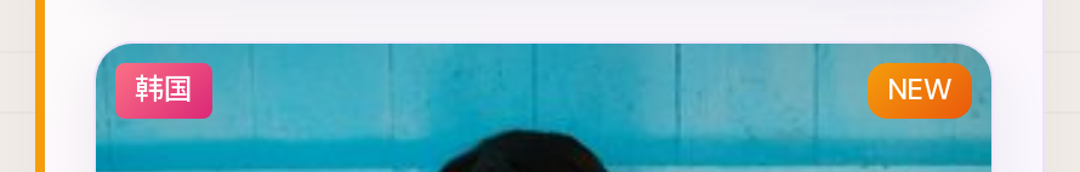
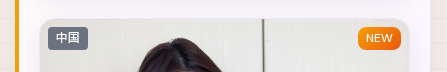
[135,70,193,109] 韩国 -> [56,30,80,46] 中国

